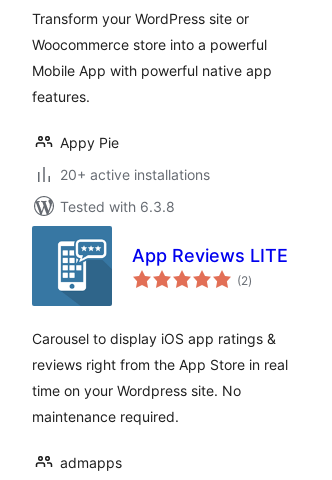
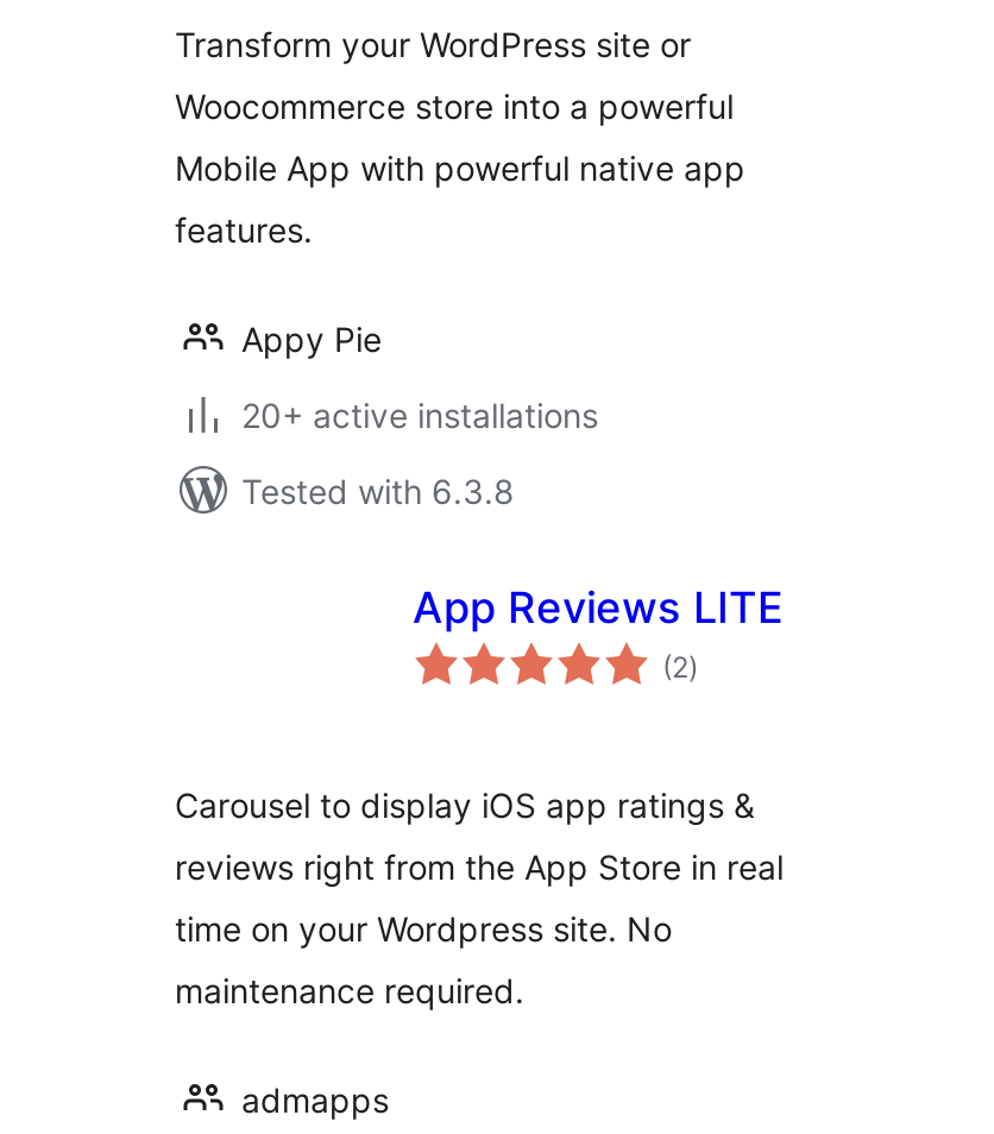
[31,225,113,307] [image] -> none

